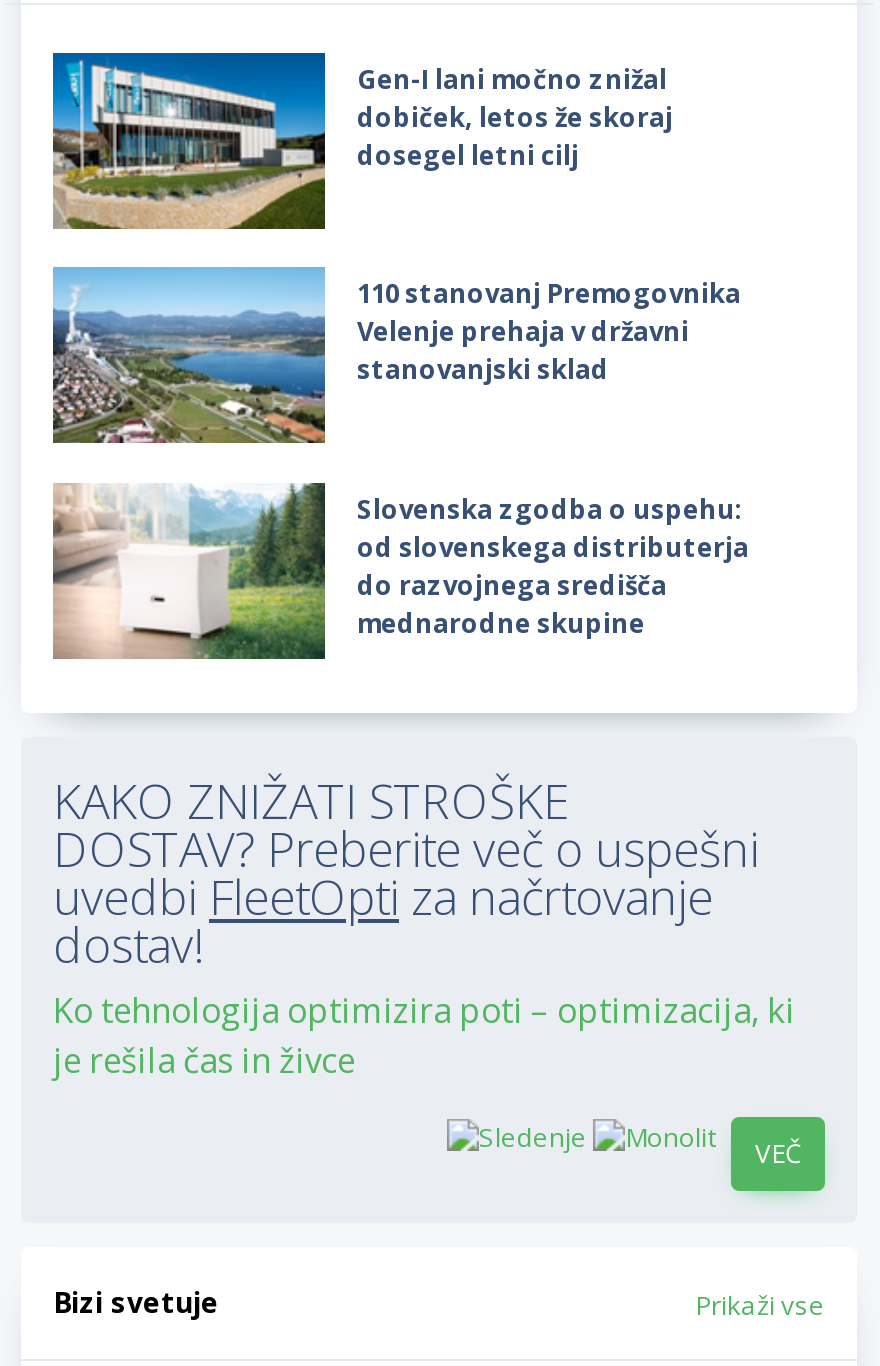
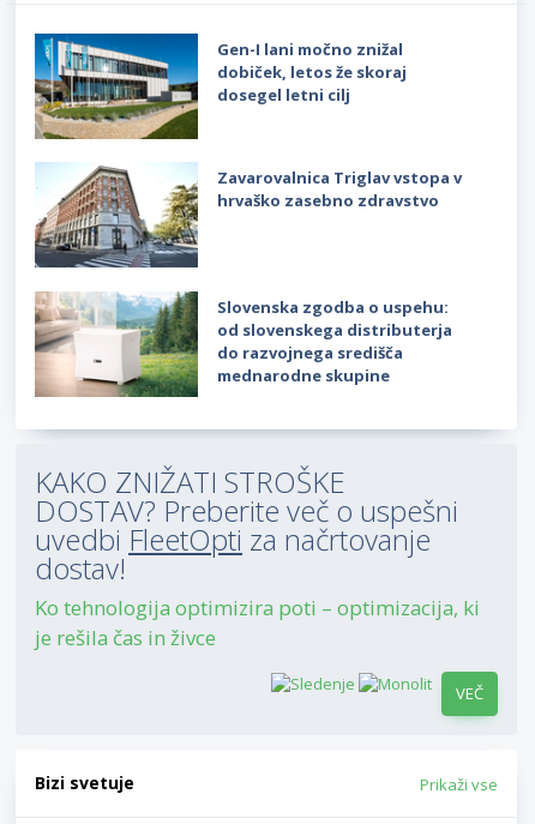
[51,265,741,445] [image] | 110 stanovanj Premogovnika | Velenje prehaja v državni | stanovanjski sklad -> [34,162,462,269] [image] | Zavarovalnica Triglav vstopa v | hrvaško zasebno zdravstvo

